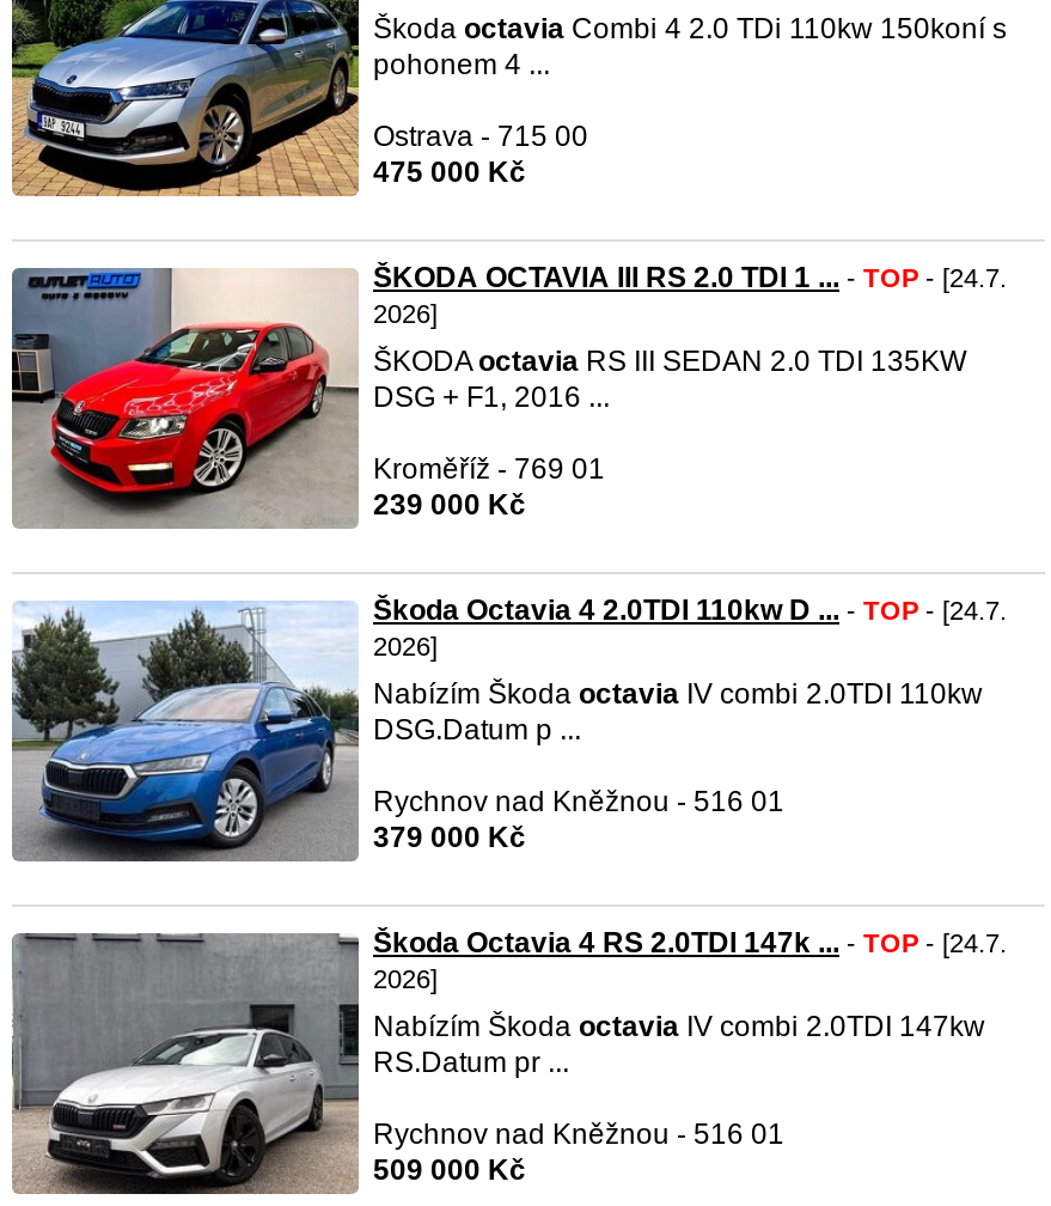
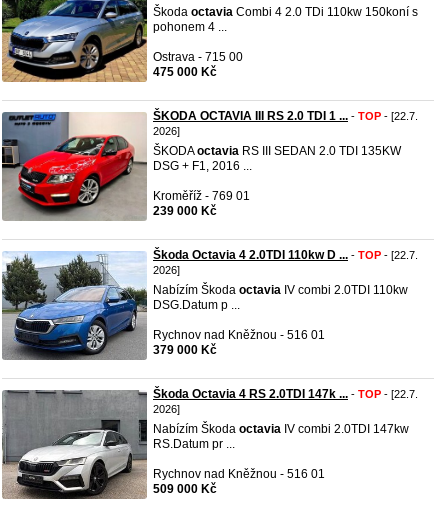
[373,261,1007,294] ŠKODA OCTAVIA III RS 2.0 TDI 1 ... - TOP - [24.7. -> [153,109,418,123] ŠKODA OCTAVIA III RS 2.0 TDI 1 ... - TOP - [22.7.
[373,593,1007,627] Škoda Octavia 4 2.0TDI 110kw D ... - TOP - [24.7. -> [153,248,418,262] Škoda Octavia 4 2.0TDI 110kw D ... - TOP - [22.7.
[373,926,1007,960] Škoda Octavia 4 RS 2.0TDI 147k ... - TOP - [24.7. -> [153,387,418,401] Škoda Octavia 4 RS 2.0TDI 147k ... - TOP - [22.7.

